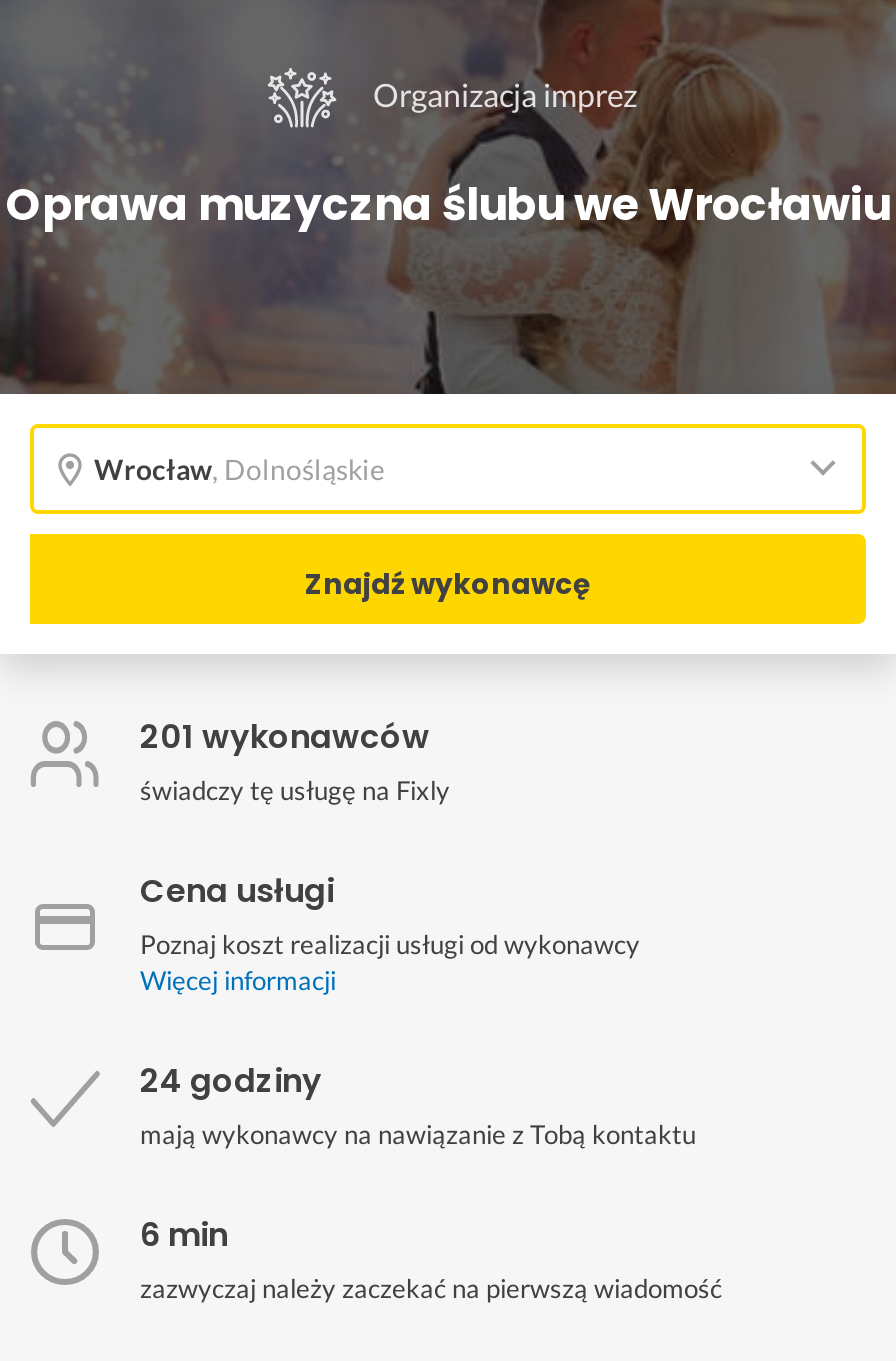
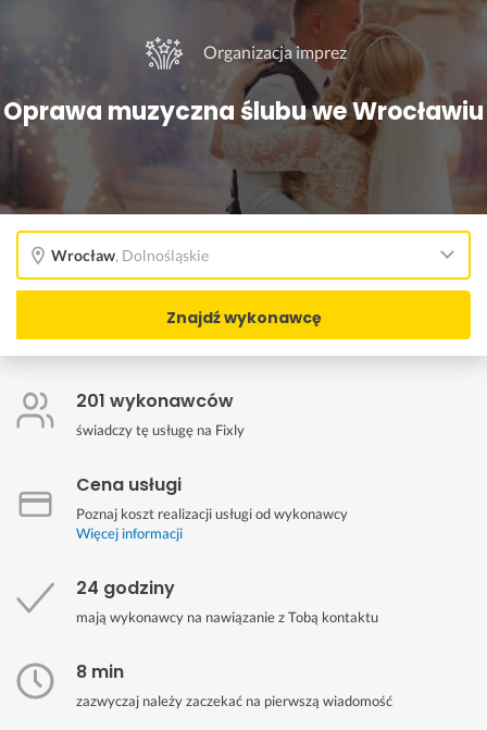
[140,1212,228,1258] 6 min -> [76,659,124,684] 8 min

